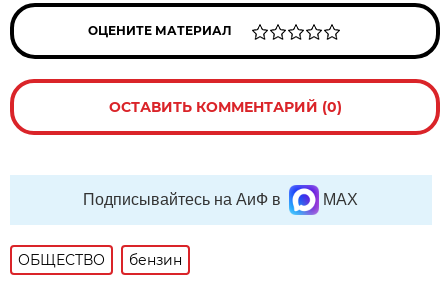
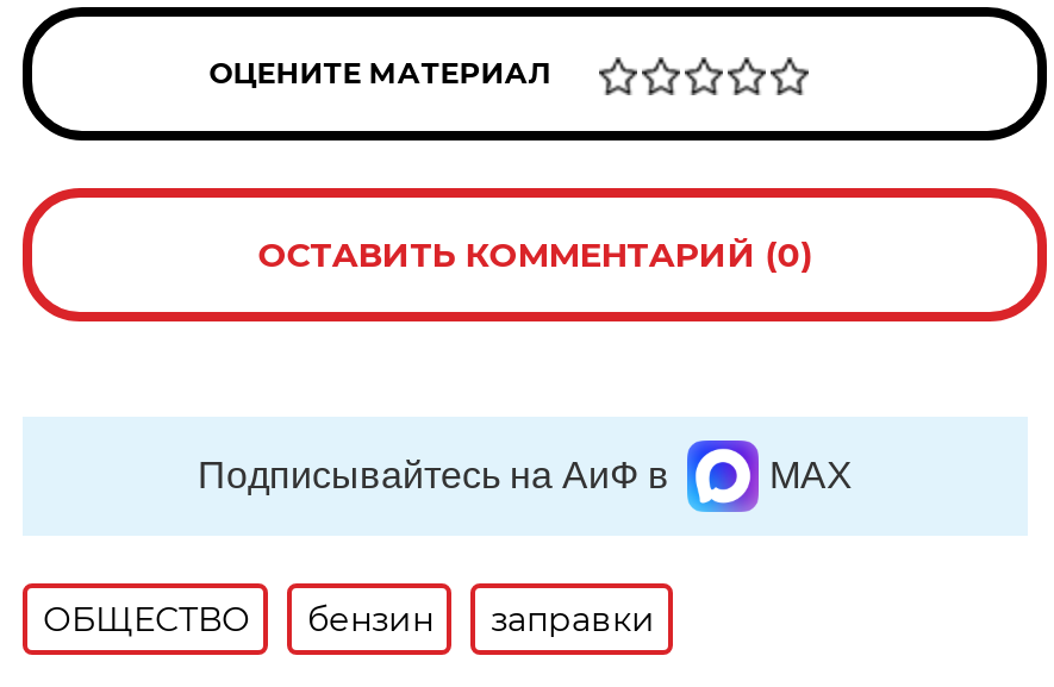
none -> [490,598,655,641] заправки

